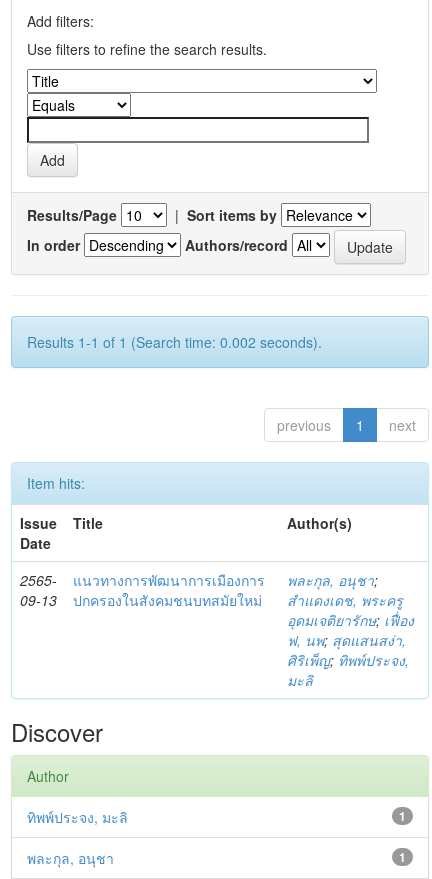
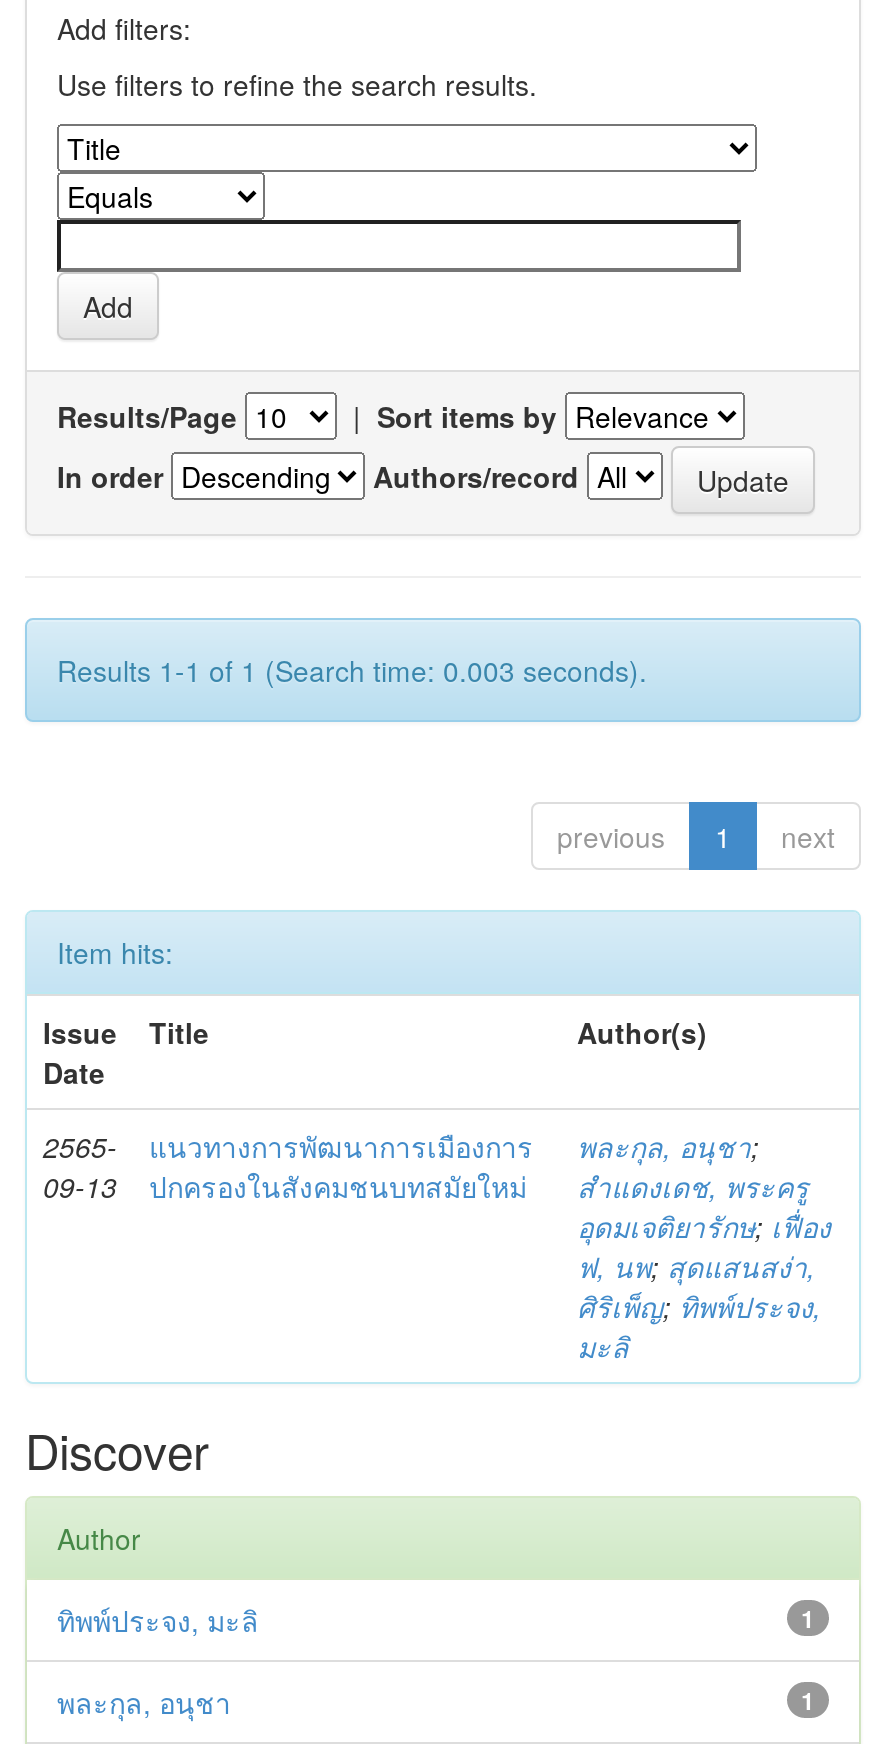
[27,332,322,352] Results 1-1 of 1 (Search time: 0.002 seconds). -> [57,650,647,690] Results 1-1 of 1 (Search time: 0.003 seconds).

